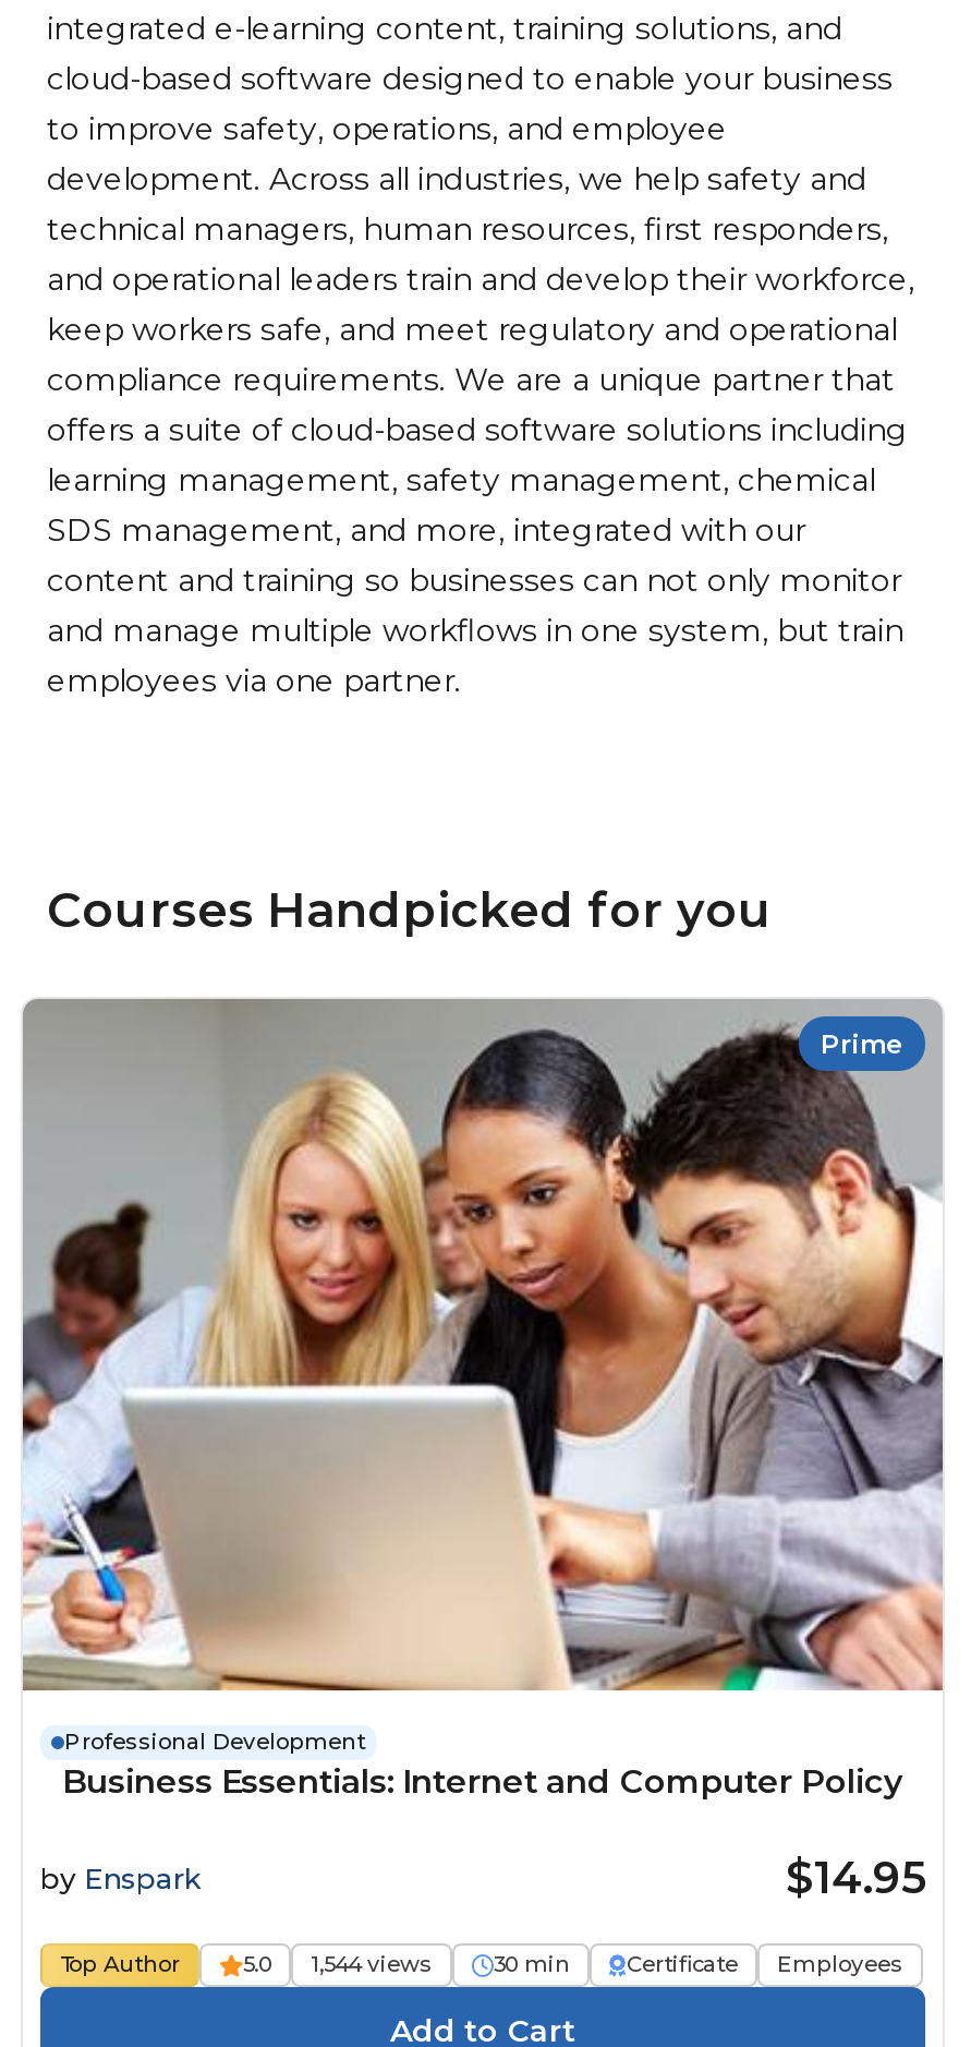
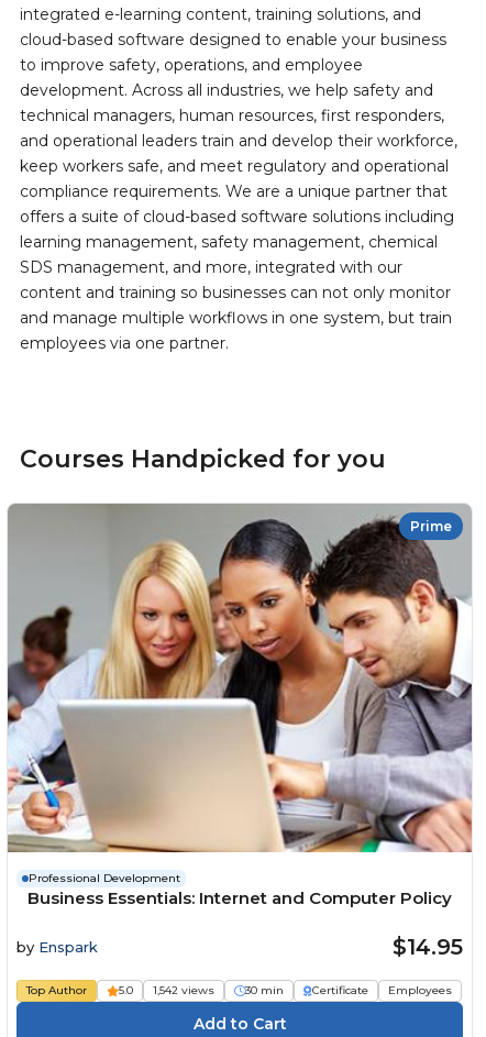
[243,1949,433,1977] 5.0 1,544 views -> [119,983,214,997] 5.0 1,542 views

